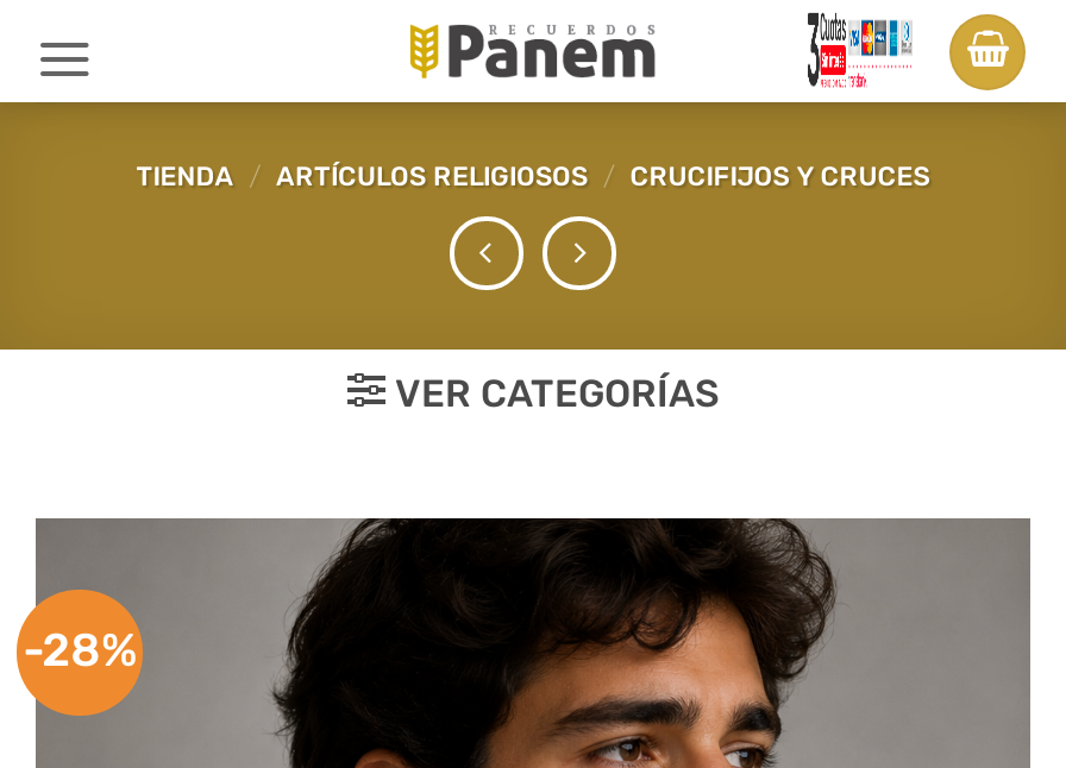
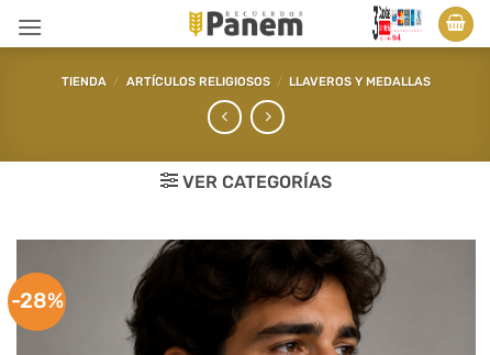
[136,162,930,193] TIENDA / ARTÍCULOS RELIGIOSOS / CRUCIFIJOS Y CRUCES -> [61,75,431,89] TIENDA / ARTÍCULOS RELIGIOSOS / LLAVEROS Y MEDALLAS

